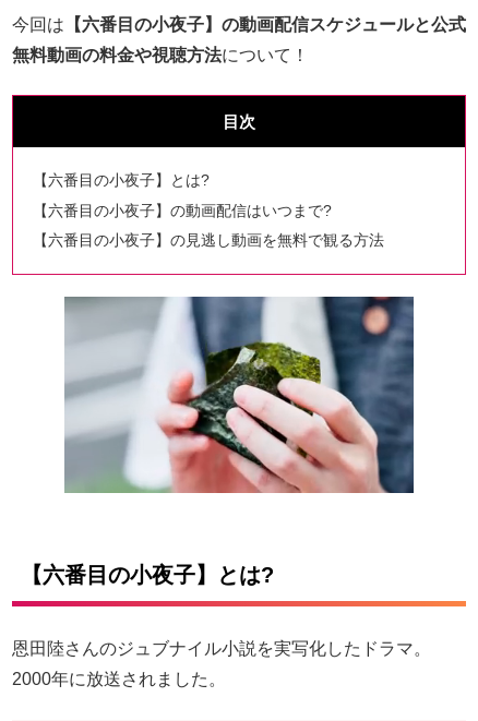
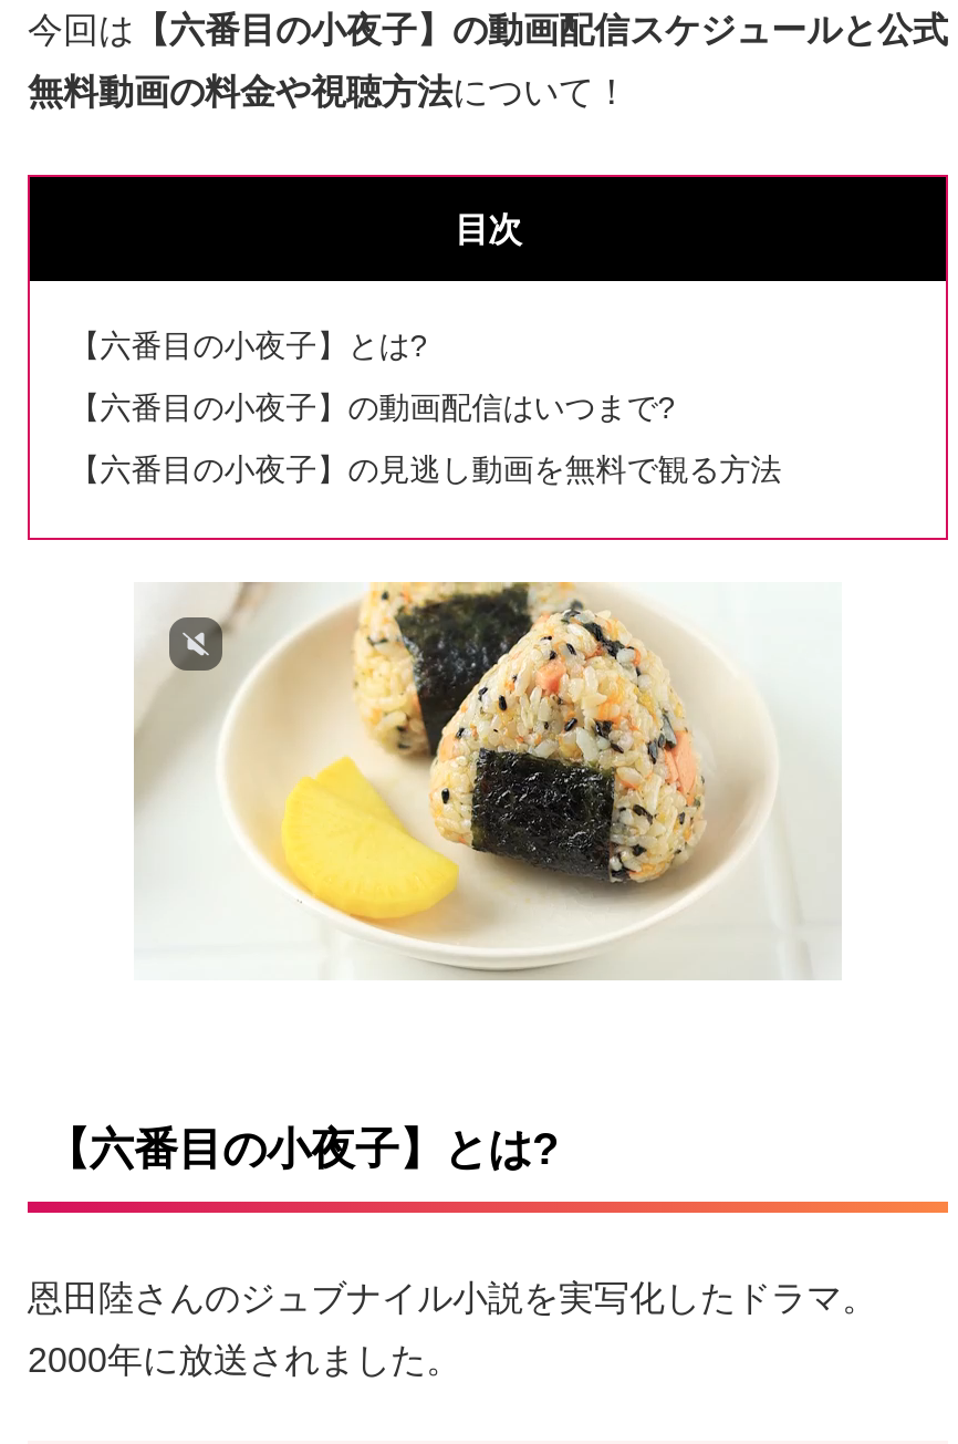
[64,296,415,494] [image] -> [134,581,842,981] [image]

